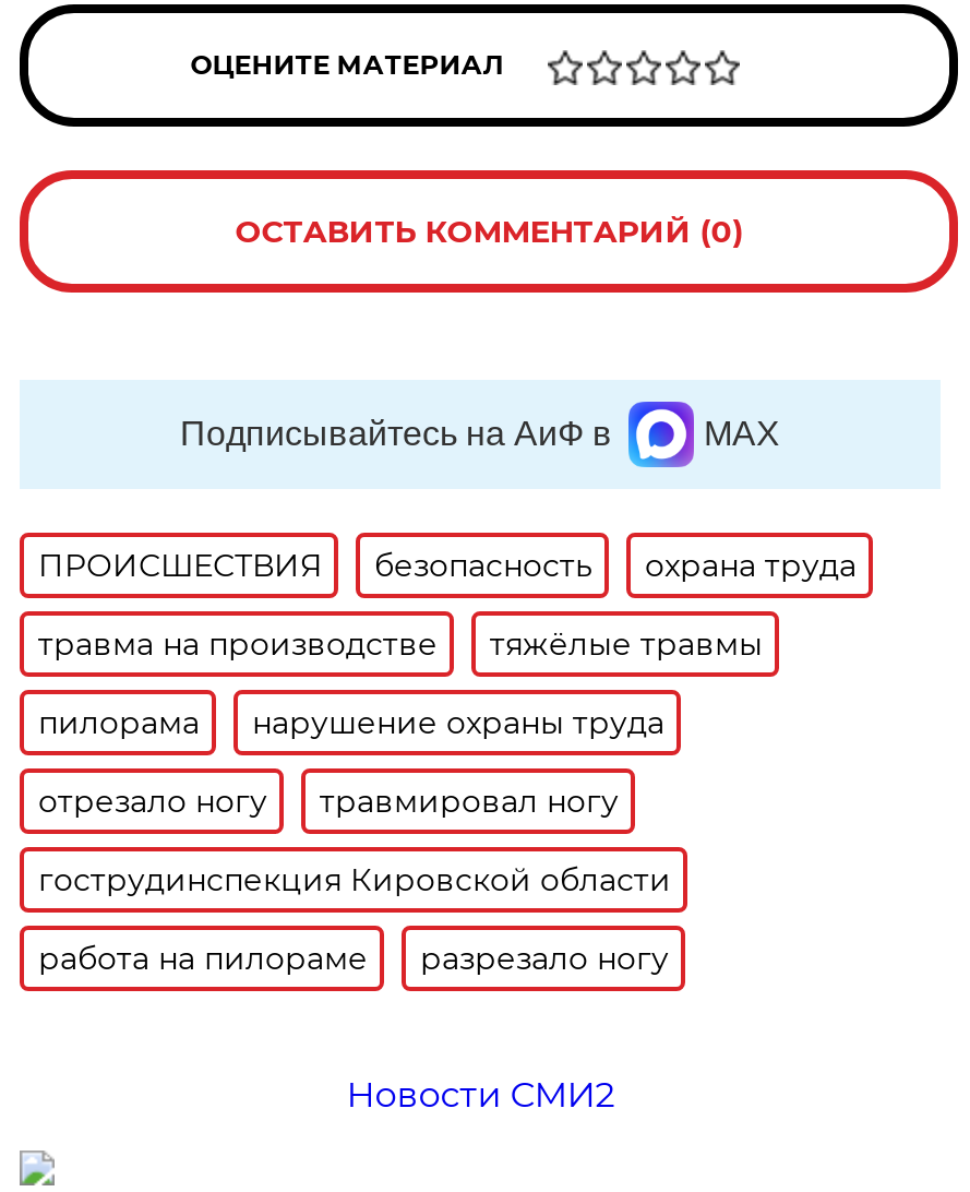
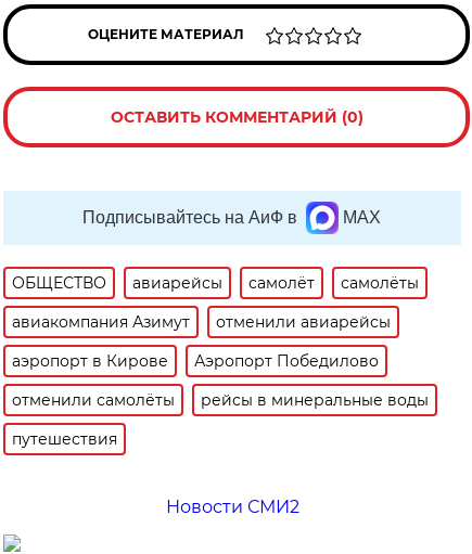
[38,546,856,978] ПРОИСШЕСТВИЯ | безопасность | охрана труда | травма на производстве | тяжёлые травмы | пилорама | нарушение охраны труда | отрезало ногу | травмировал ногу | гострудинспекция Кировской области | работа на пилораме | разрезало ногу -> [12,273,429,449] ОБЩЕСТВО | авиарейсы | самолёт | самолёты | авиакомпания Азимут | отменили авиарейсы | аэропорт в Кирове | Аэропорт Победилово | отменили самолёты | рейсы в минеральные воды | путешествия

